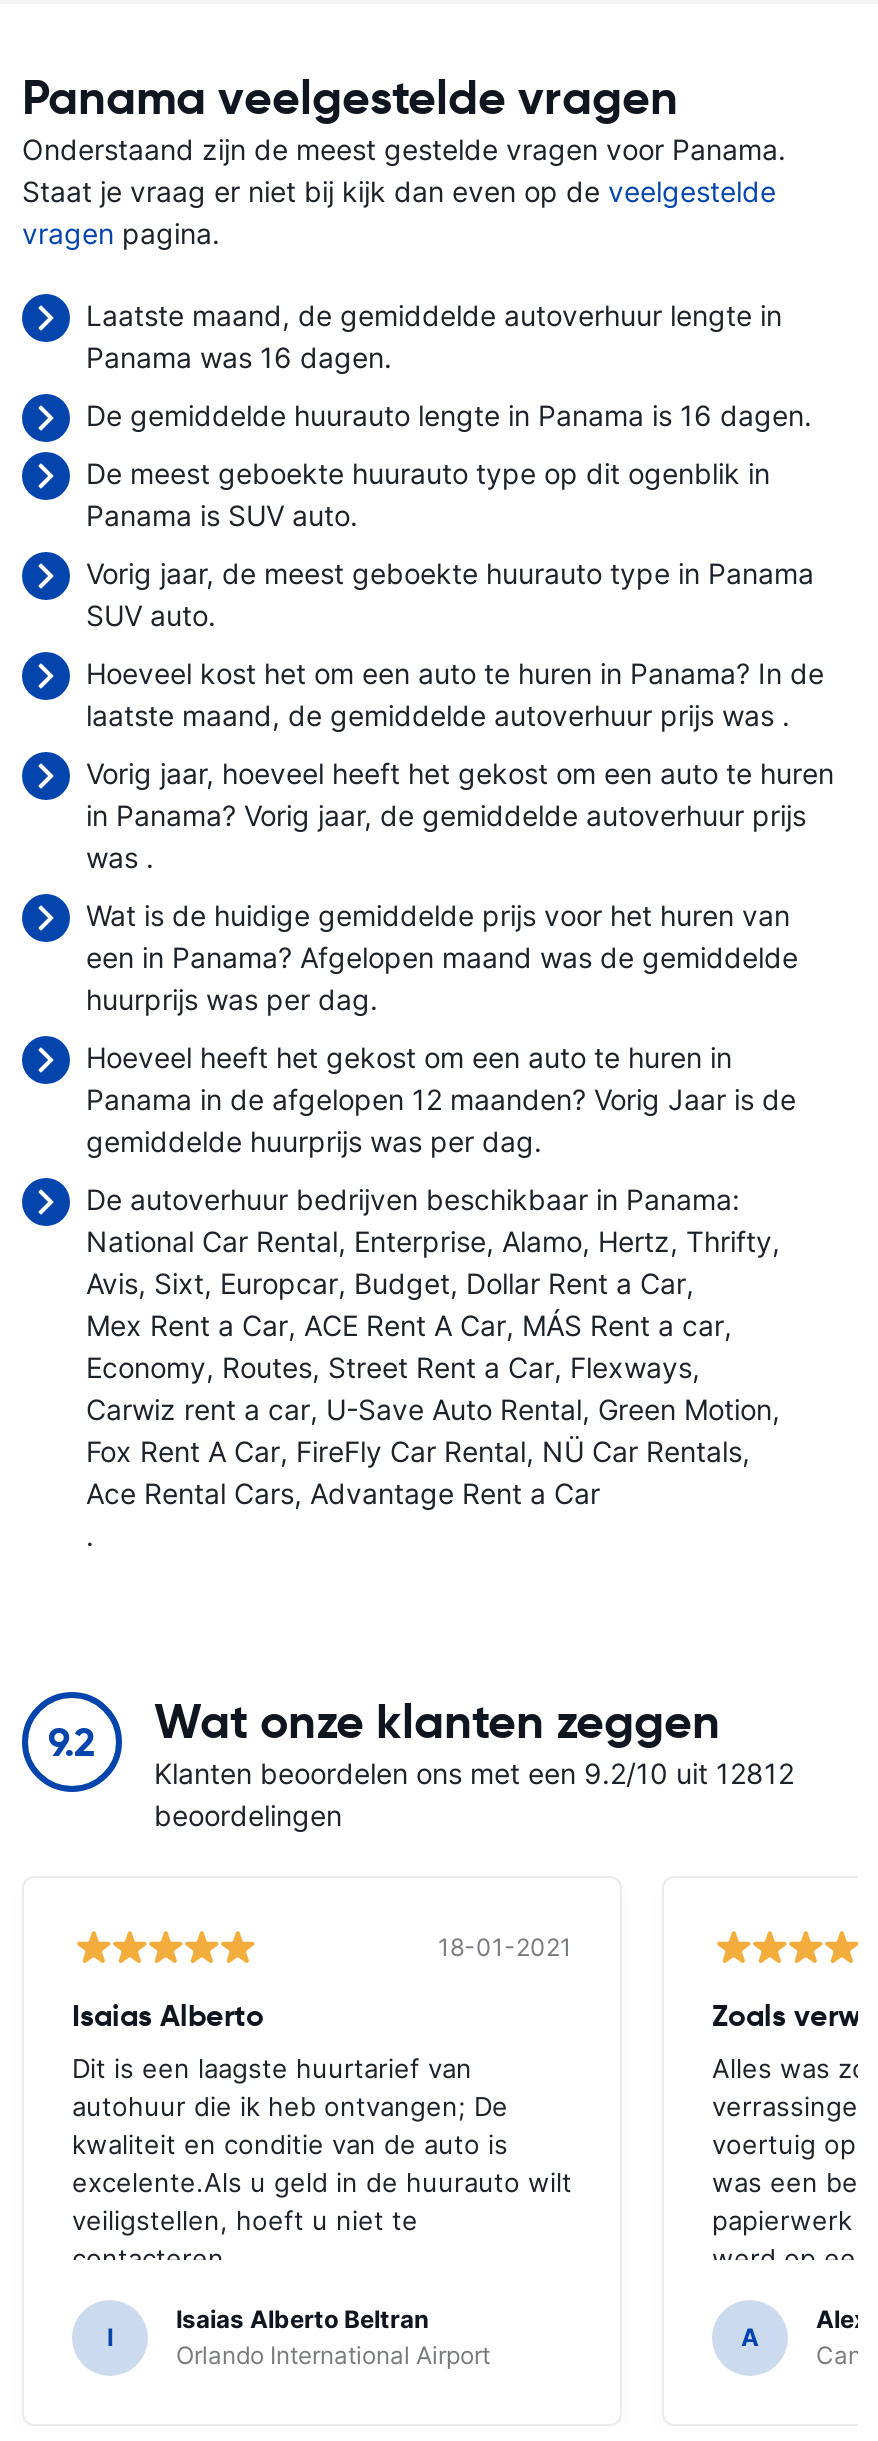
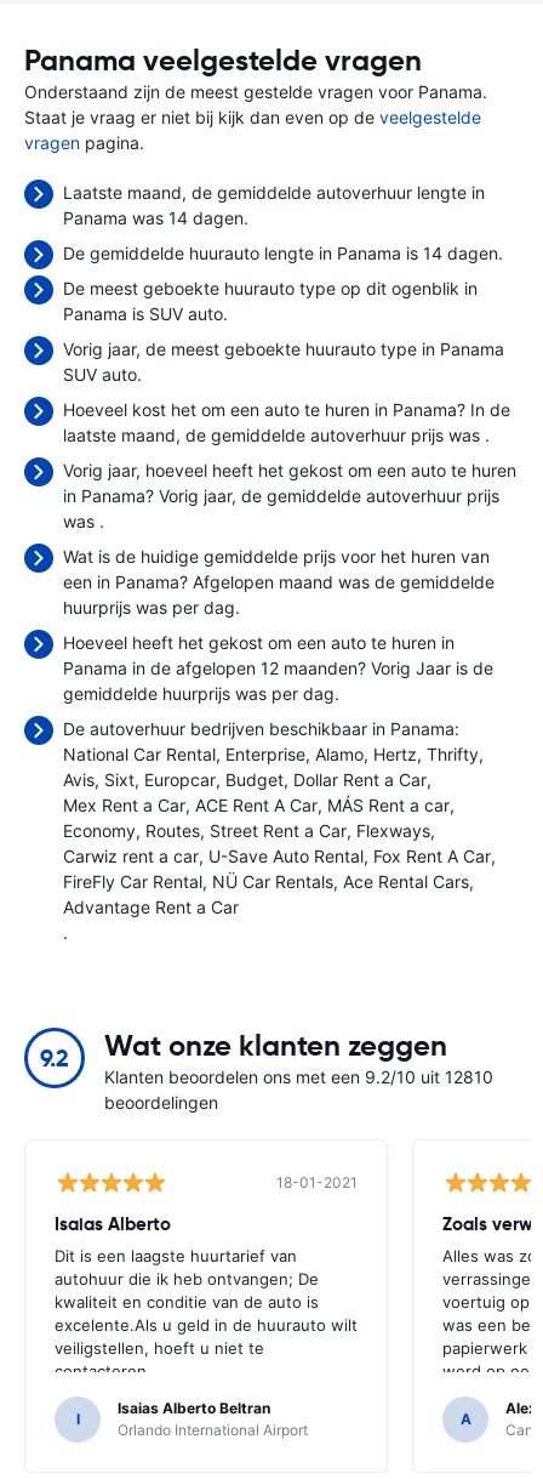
[86,340,392,374] Panama was 16 dagen. -> [63,207,248,228] Panama was 14 dagen.
[86,398,812,432] De gemiddelde huurauto lengte in Panama is 16 dagen. -> [63,243,503,263] De gemiddelde huurauto lengte in Panama is 14 dagen.
[86,1392,772,1510] Carwiz rent a car U-Save Auto Rental Green Motion | Fox Rent A Car FireFly Car Rental NÜ Car Rentals | Ace Rental Cars Advantage Rent a Car -> [63,846,491,917] Carwiz rent a car U-Save Auto Rental Fox Rent A Car | FireFly Car Rental NÜ Car Rentals Ace Rental Cars | Advantage Rent a Car
[154,1756,794,1790] Klanten beoordelen ons met een 9.2/10 uit 12812 -> [104,1066,493,1087] Klanten beoordelen ons met een 9.2/10 uit 12810

